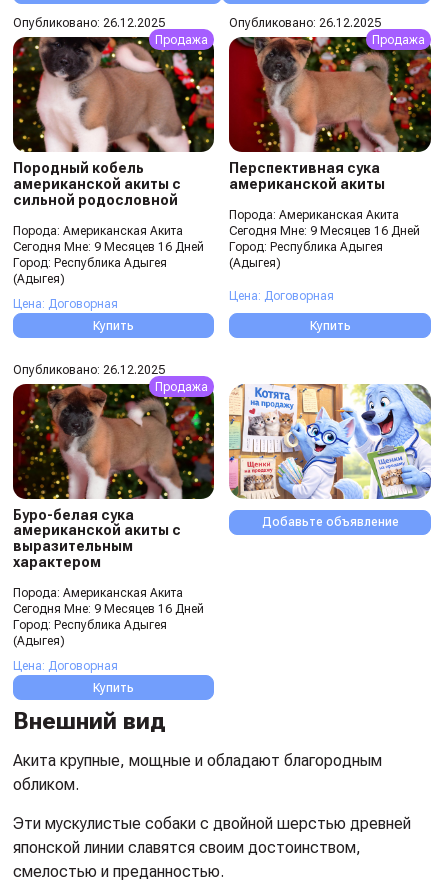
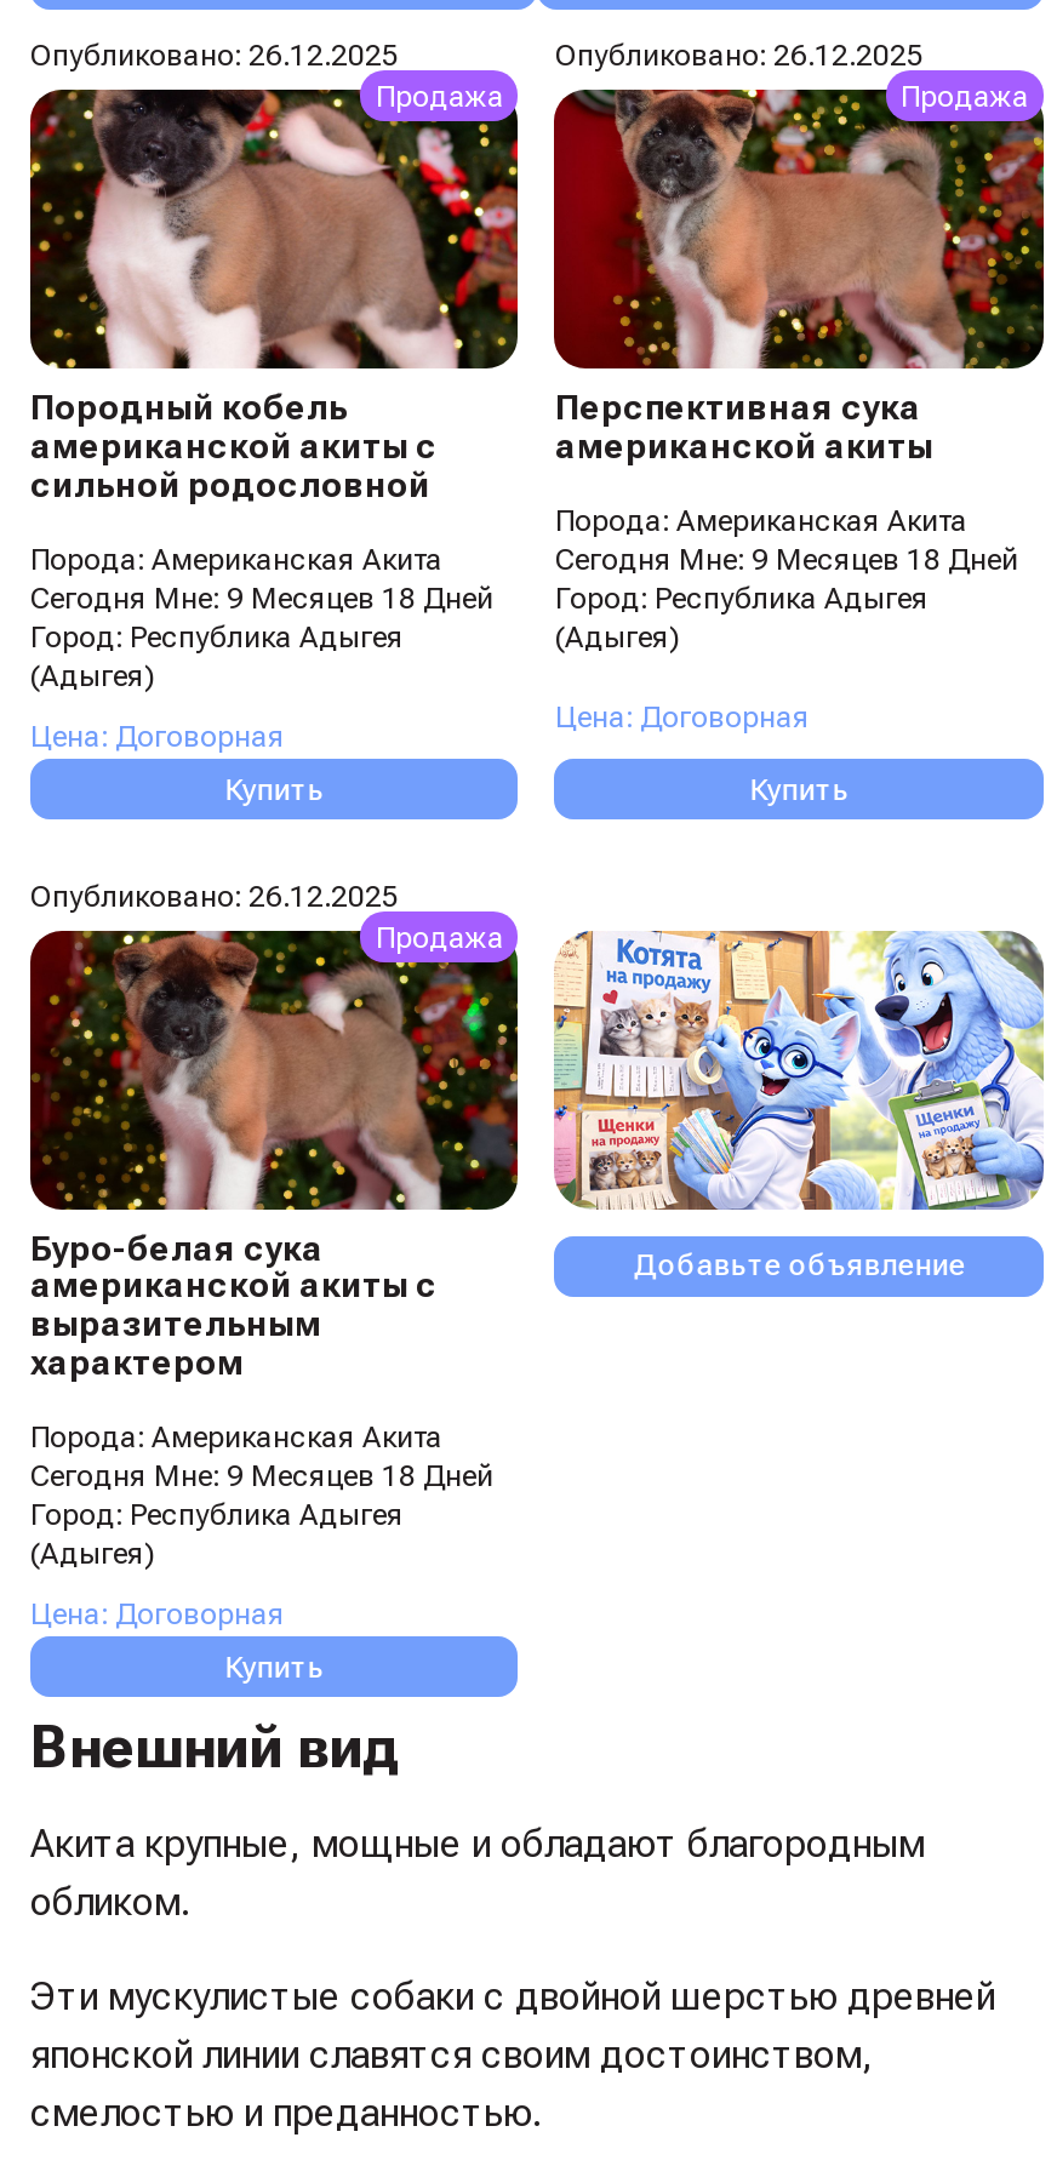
[229,224,420,238] Сегодня Мне: 9 Месяцев 16 Дней -> [555,542,1018,576] Сегодня Мне: 9 Месяцев 18 Дней
[13,240,204,254] Сегодня Мне: 9 Месяцев 16 Дней -> [30,581,493,615] Сегодня Мне: 9 Месяцев 18 Дней
[13,602,204,616] Сегодня Мне: 9 Месяцев 16 Дней -> [30,1460,493,1494] Сегодня Мне: 9 Месяцев 18 Дней

